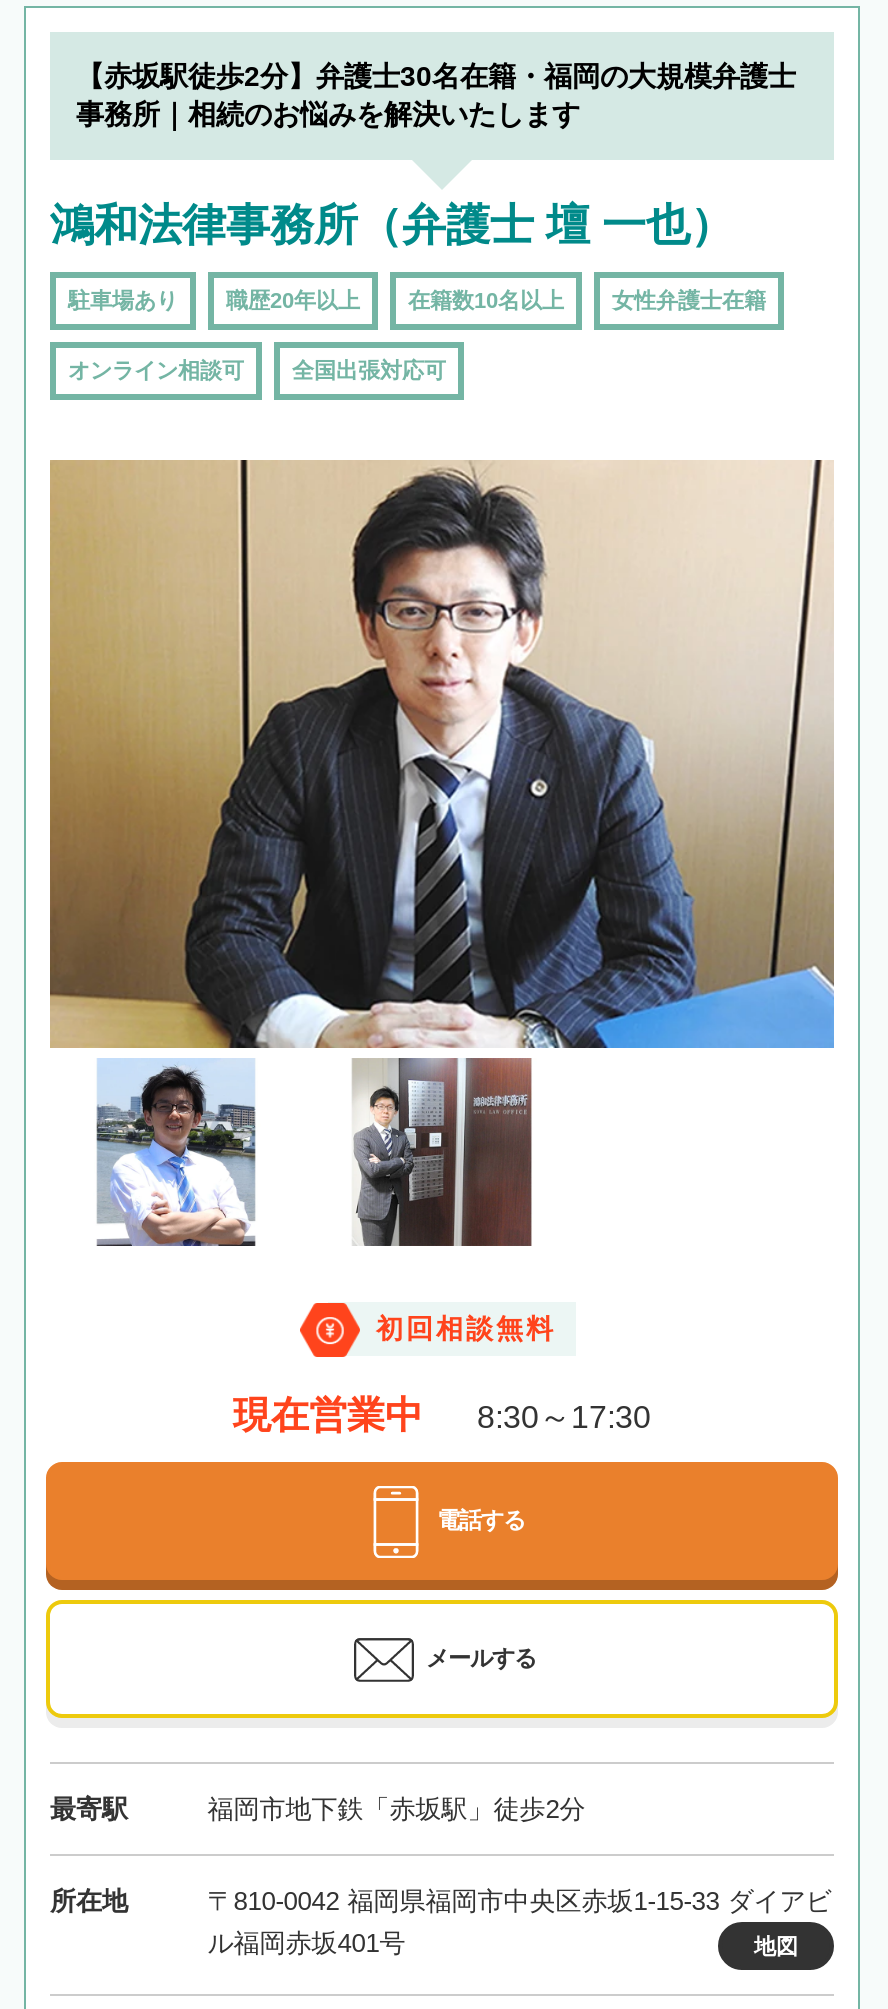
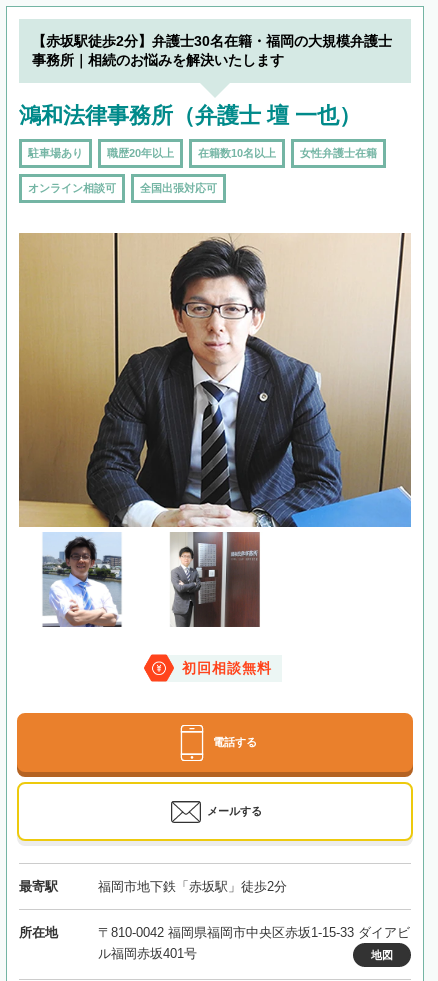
[233,1395,651,1437] 現在営業中 | 8:30～17:30 -> none

